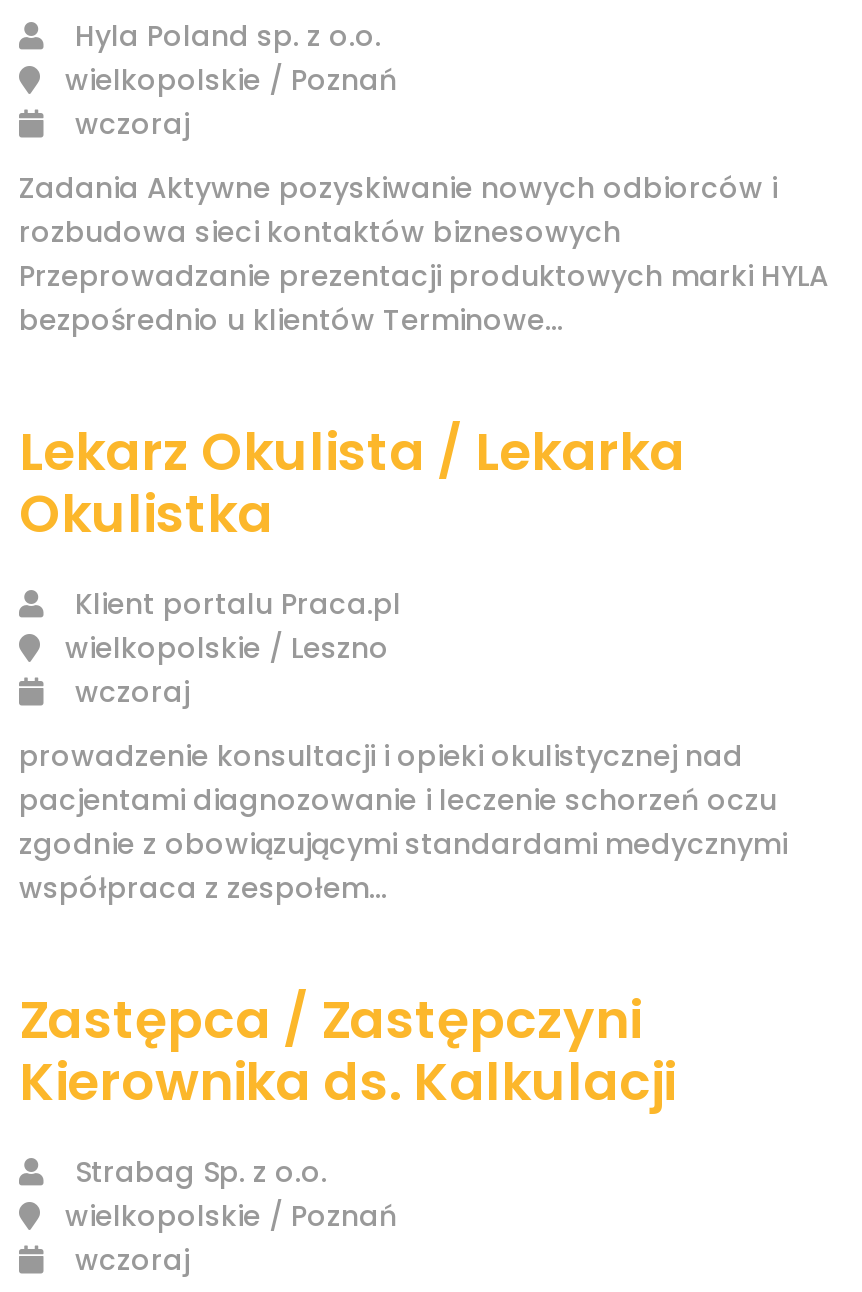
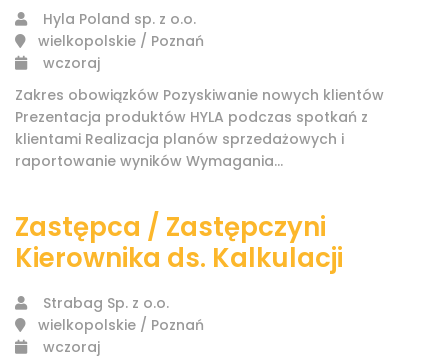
[19,168,829,908] Zadania Aktywne pozyskiwanie nowych odbiorców i | rozbudowa sieci kontaktów biznesowych | Przeprowadzanie prezentacji produktowych marki HYLA | bezpośrednio u klientów Terminowe... | Lekarz Okulista / Lekarka | Okulistka | Klient portalu Praca.pl | wielkopolskie / Leszno | wczoraj | prowadzenie konsultacji i opieki okulistycznej nad | pacjentami diagnozowanie i leczenie schorzeń oczu | zgodnie z obowiązującymi standardami medycznymi | współpraca z zespołem... -> [15,85,384,171] Zakres obowiązków Pozyskiwanie nowych klientów | Prezentacja produktów HYLA podczas spotkań z | klientami Realizacja planów sprzedażowych i | raportowanie wyników Wymagania...

